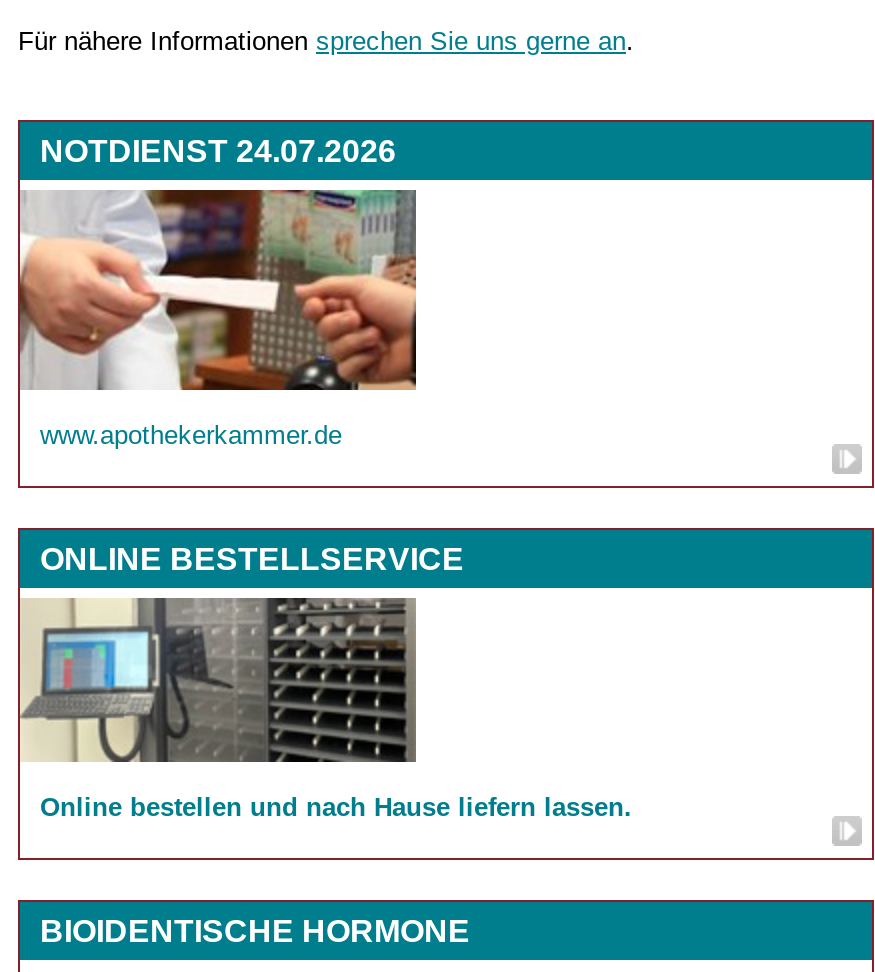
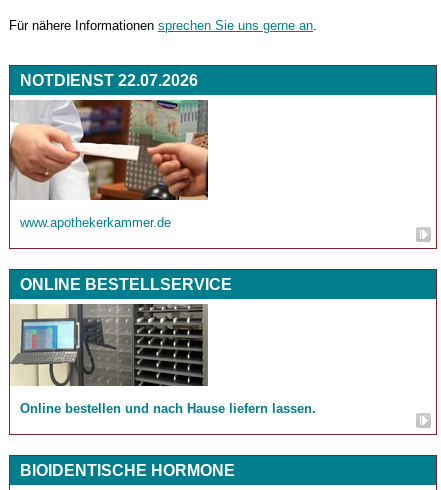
[40,133,396,169] NOTDIENST 24.07.2026 -> [20,71,198,89] NOTDIENST 22.07.2026

